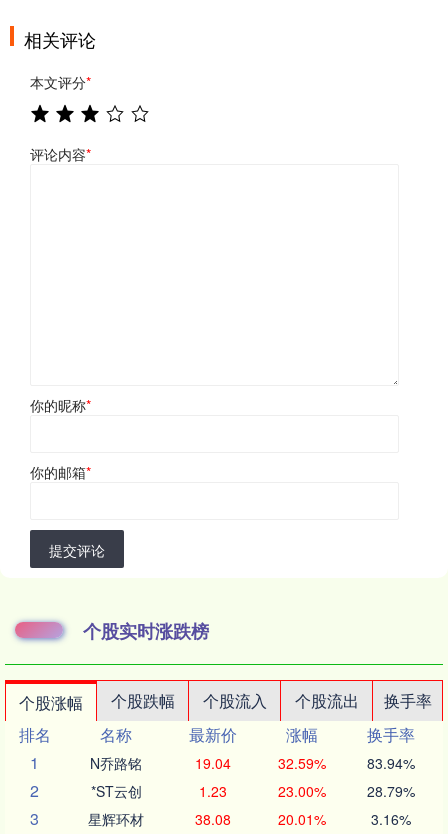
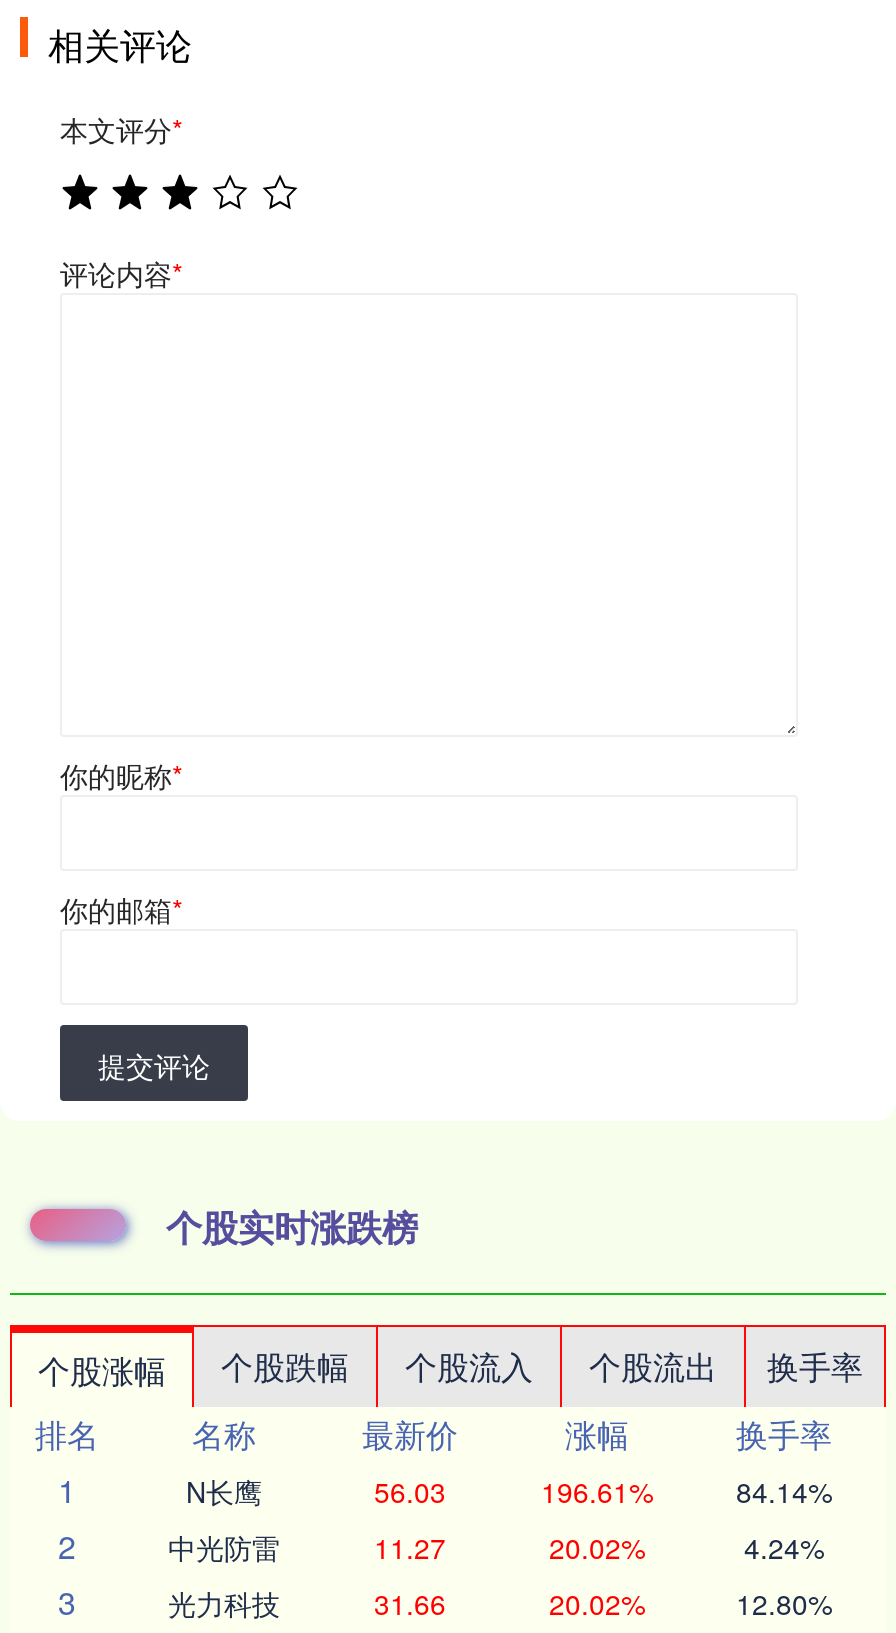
[90,753,414,773] N乔路铭 | 19.04 | 32.59% | 83.94% -> [186,1471,832,1511] N长鹰 | 56.03 | 196.61% | 84.14%
[90,781,414,801] *ST云创 | 1.23 | 23.00% | 28.79% -> [168,1527,824,1567] 中光防雷 | 11.27 | 20.02% | 4.24%
[88,809,410,829] 星辉环材 | 38.08 | 20.01% | 3.16% -> [168,1583,832,1623] 光力科技 | 31.66 | 20.02% | 12.80%

